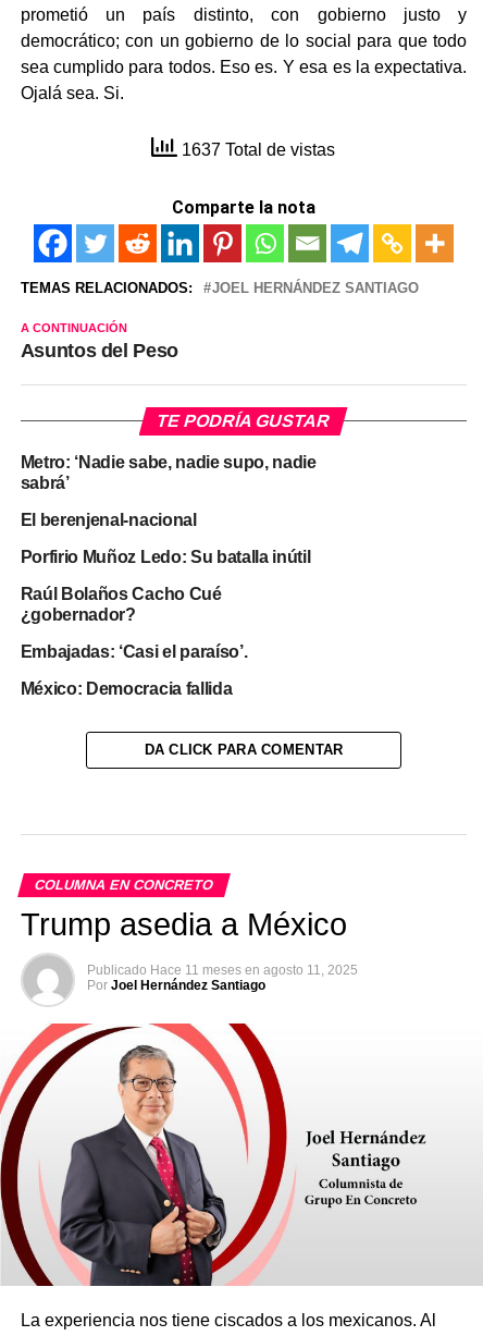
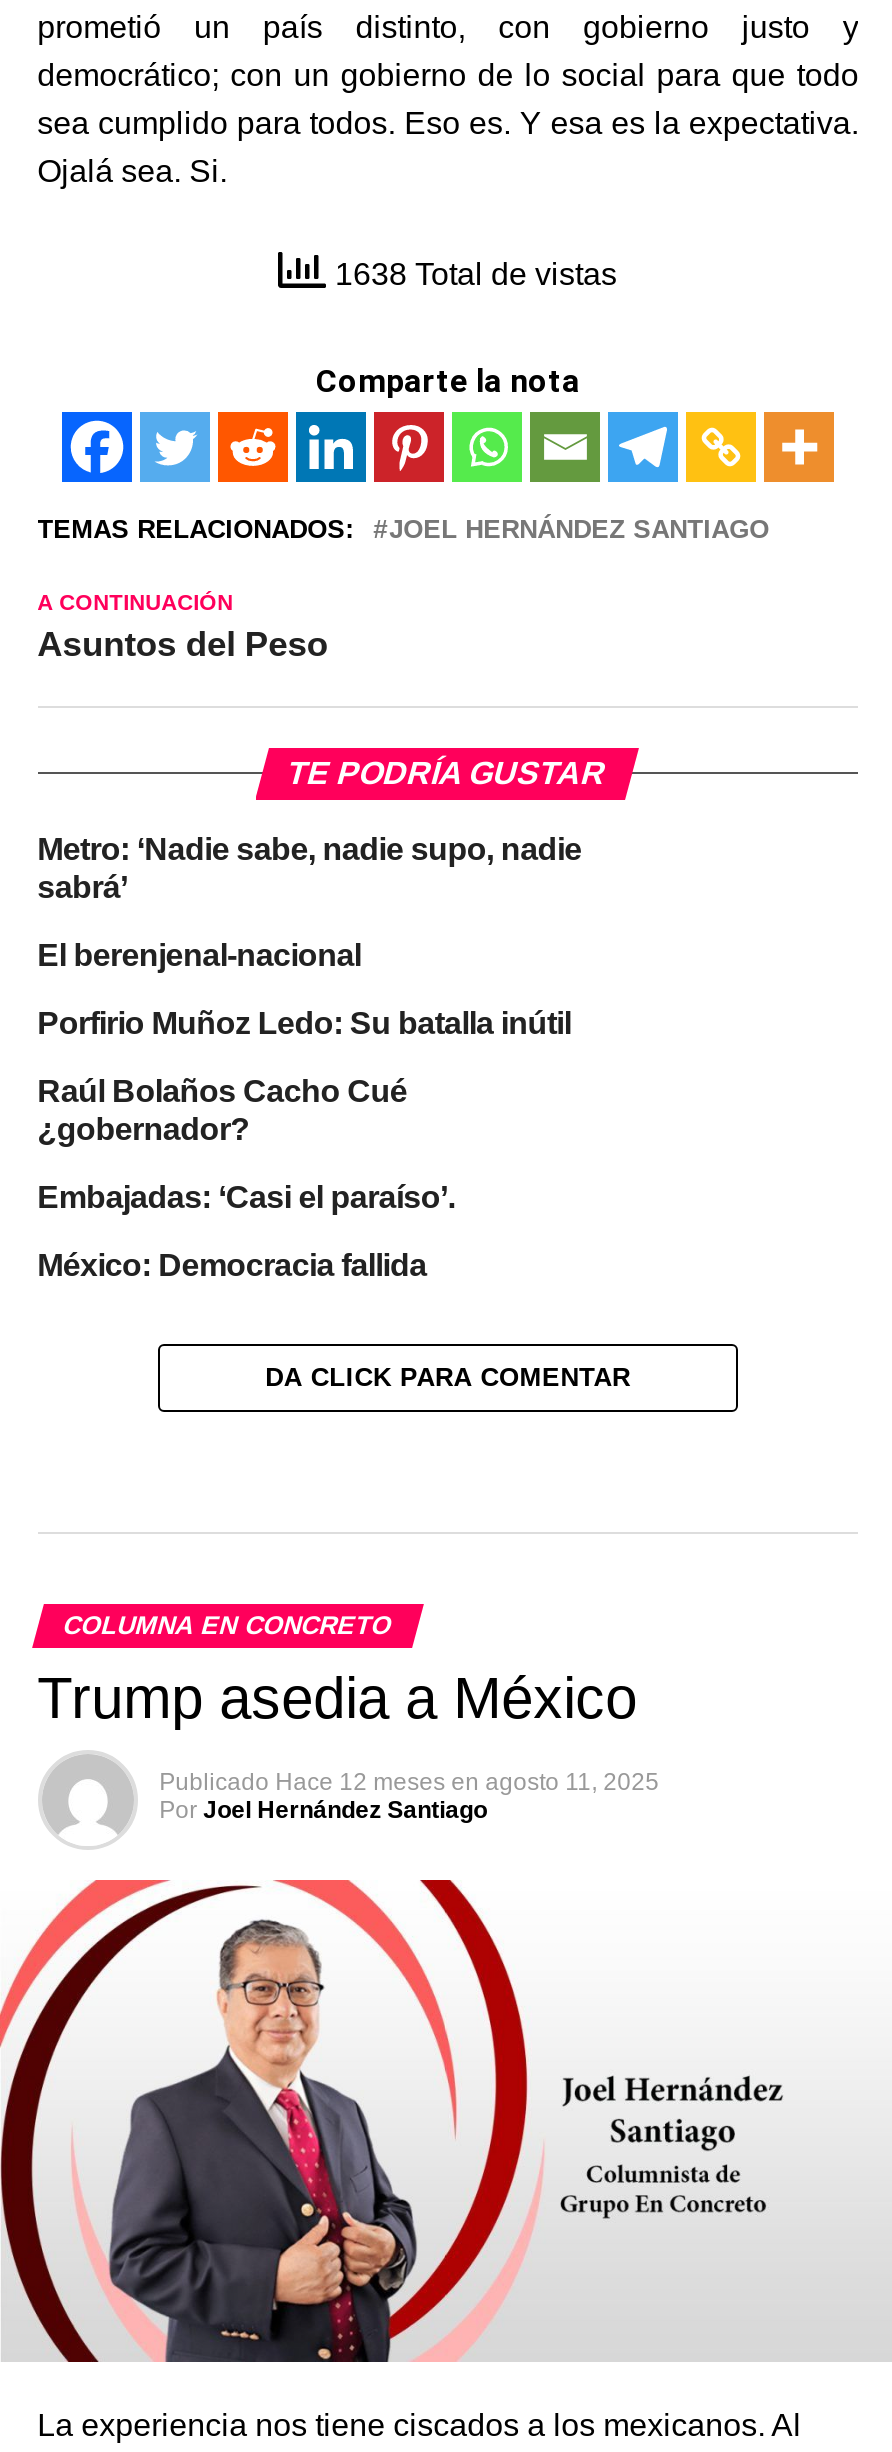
[178,140,336,159] 1637 Total de vistas -> [327,257,617,291] 1638 Total de vistas
[87,963,358,978] Publicado Hace 11 meses en agosto 11, 2025 -> [159,1768,659,1796] Publicado Hace 12 meses en agosto 11, 2025

